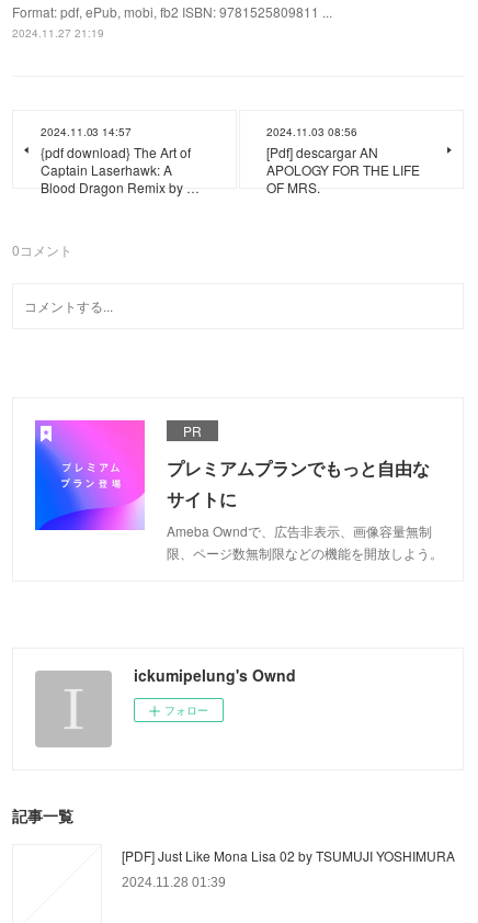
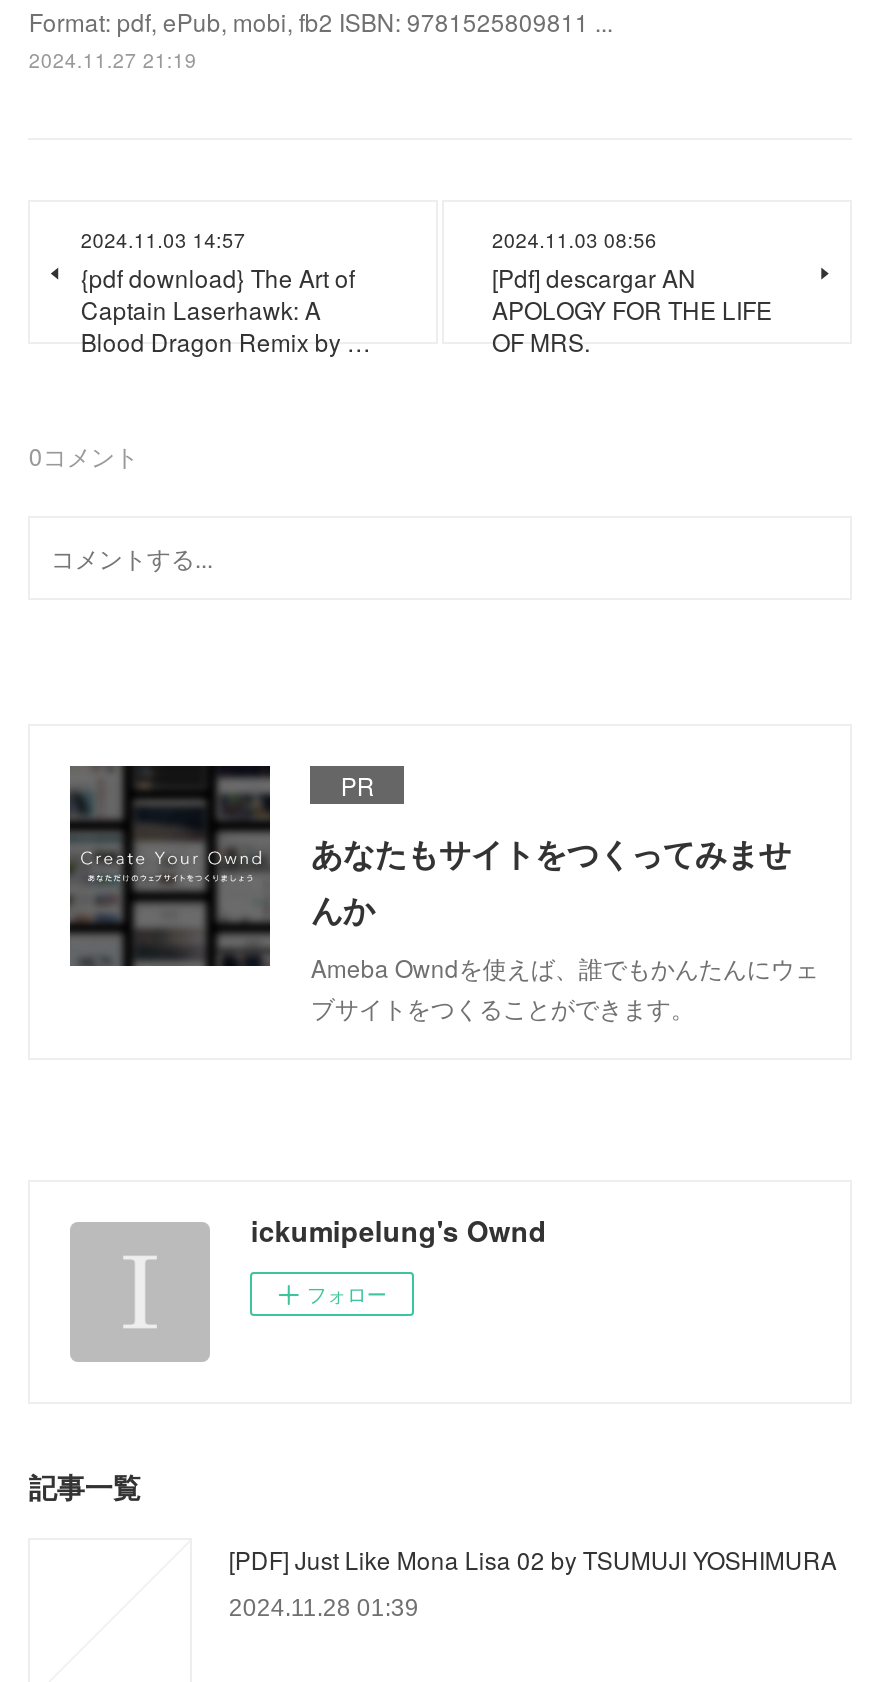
[34,419,443,562] [image] | プレミアムプランでもっと自由な | サイトに | Ameba Owndで、広告非表示、画像容量無制 | 限、ページ数無制限などの機能を開放しよう。 -> [68,764,819,1024] [image] | あなたもサイトをつくってみませ | んか | Ameba Owndを使えば、誰でもかんたんにウェ | ブサイトをつくることができます。

